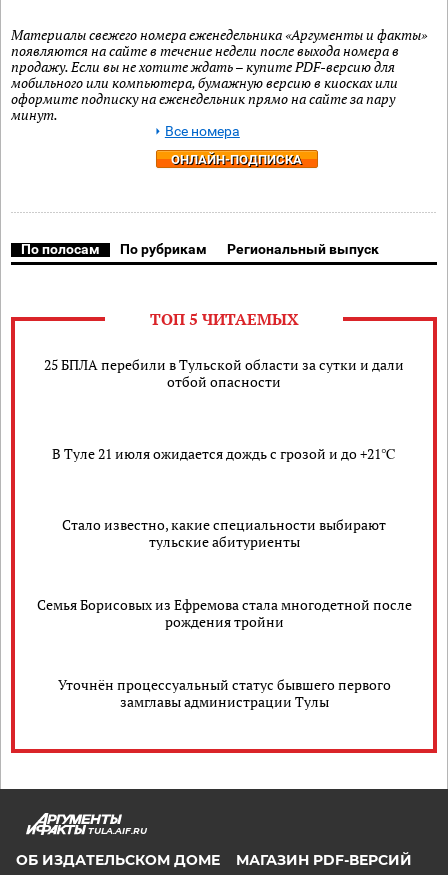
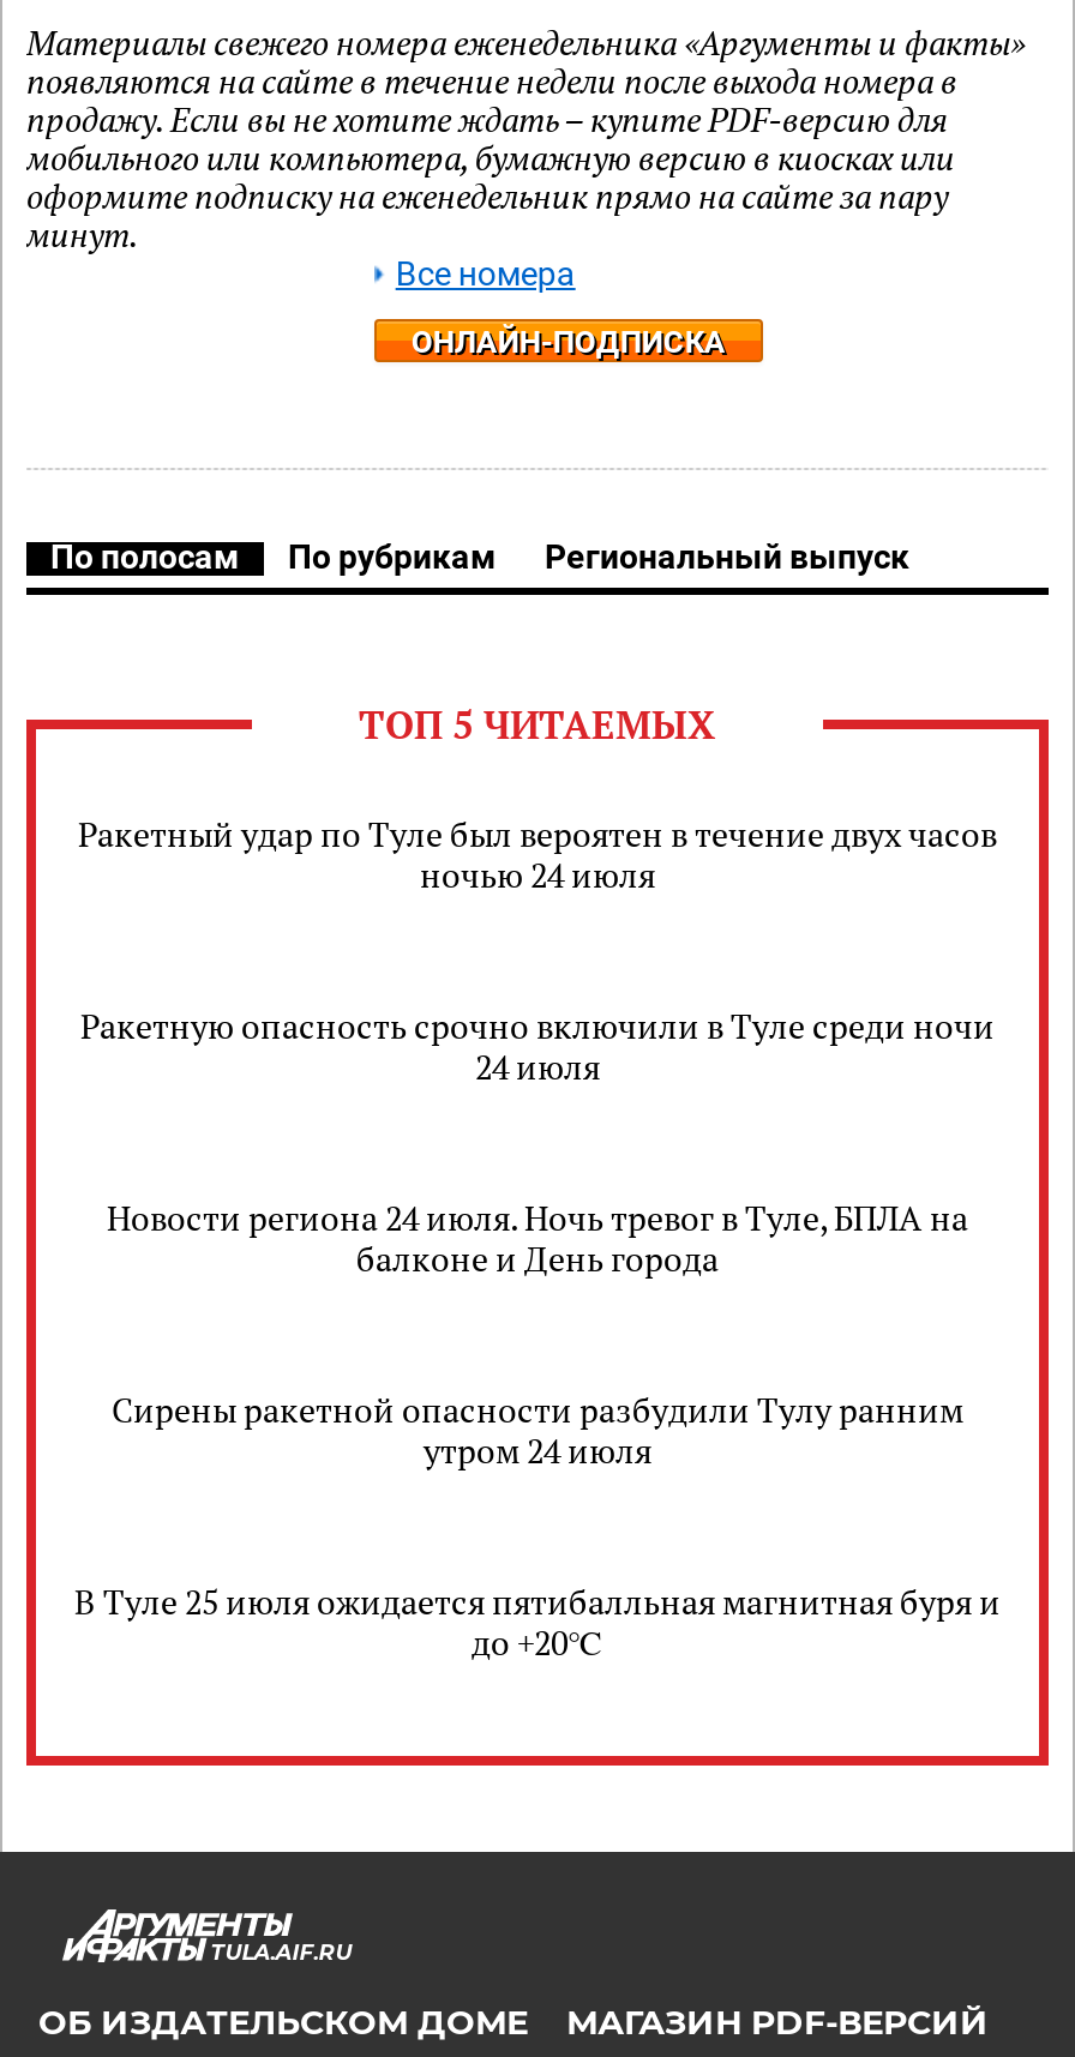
[44,355,404,391] 25 БПЛА перебили в Тульской области за сутки и дали | отбой опасности -> [78,811,997,897] Ракетный удар по Туле был вероятен в течение двух часов | ночью 24 июля
[52,443,396,462] В Туле 21 июля ожидается дождь с грозой и до +21℃ -> [80,1003,995,1089] Ракетную опасность срочно включили в Туле среди ночи | 24 июля
[62,515,386,551] Стало известно, какие специальности выбирают | тульские абитуриенты -> [107,1195,968,1281] Новости региона 24 июля. Ночь тревог в Туле, БПЛА на | балконе и День города
[36,595,411,631] Семья Борисовых из Ефремова стала многодетной после | рождения тройни -> [112,1387,963,1473] Сирены ракетной опасности разбудили Тулу ранним | утром 24 июля
[57,675,390,711] Уточнён процессуальный статус бывшего первого | замглавы администрации Тулы -> [74,1578,1001,1665] В Туле 25 июля ожидается пятибалльная магнитная буря и | до +20℃

